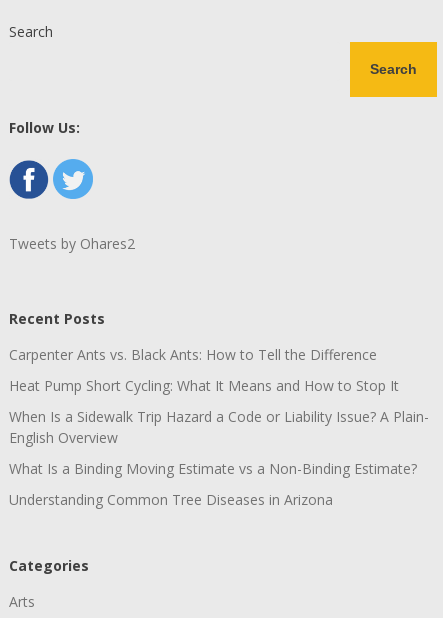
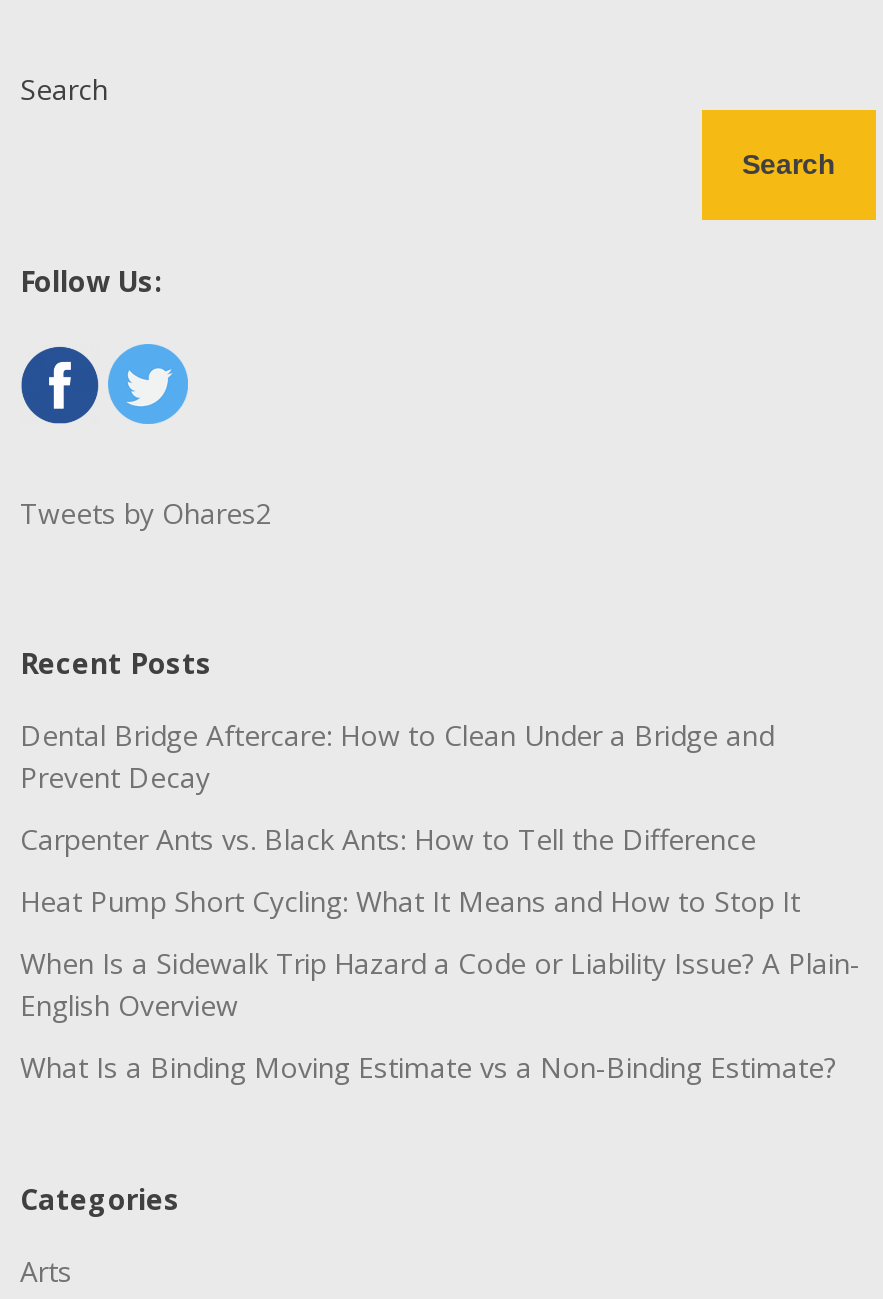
none -> [20,716,774,796] Dental Bridge Aftercare: How to Clean Under a Bridge and | Prevent Decay
moved [9,345,429,478] -> [20,820,860,1086]: Carpenter Ants vs. Black Ants: How to Tell the Difference | Heat Pump Short Cycling: What It Means and How to Stop It | When Is a Sidewalk Trip Hazard a Code or Liability Issue? A Plain- | English Overview | What Is a Binding Moving Estimate vs a Non-Binding Estimate?
[9,490,333,509] Understanding Common Tree Diseases in Arizona -> none

